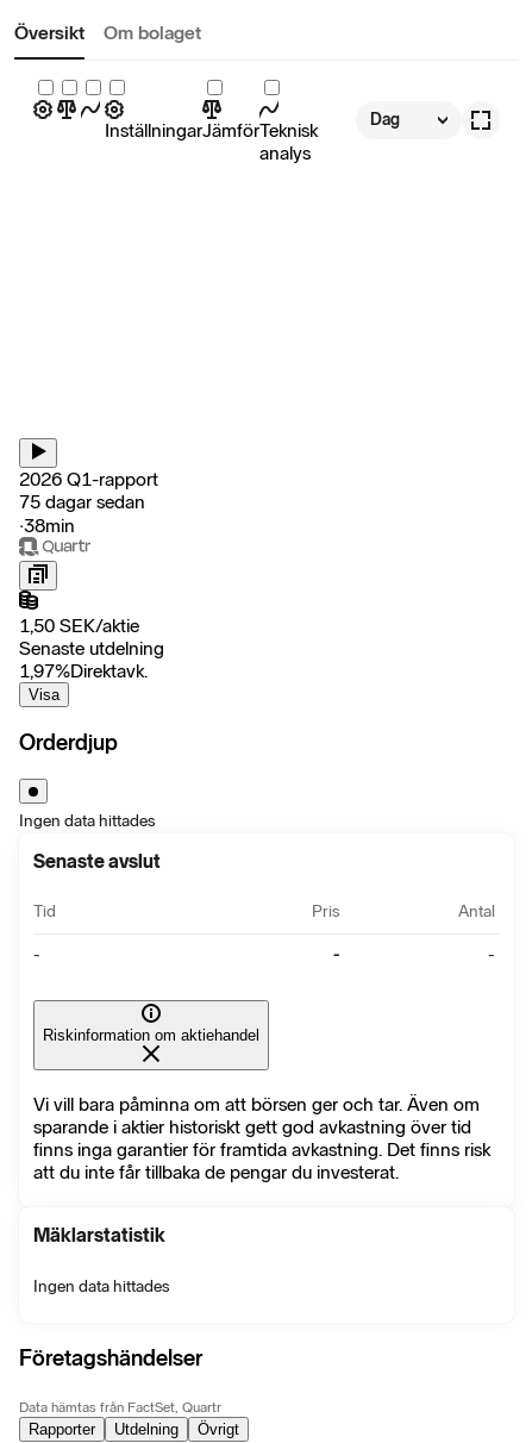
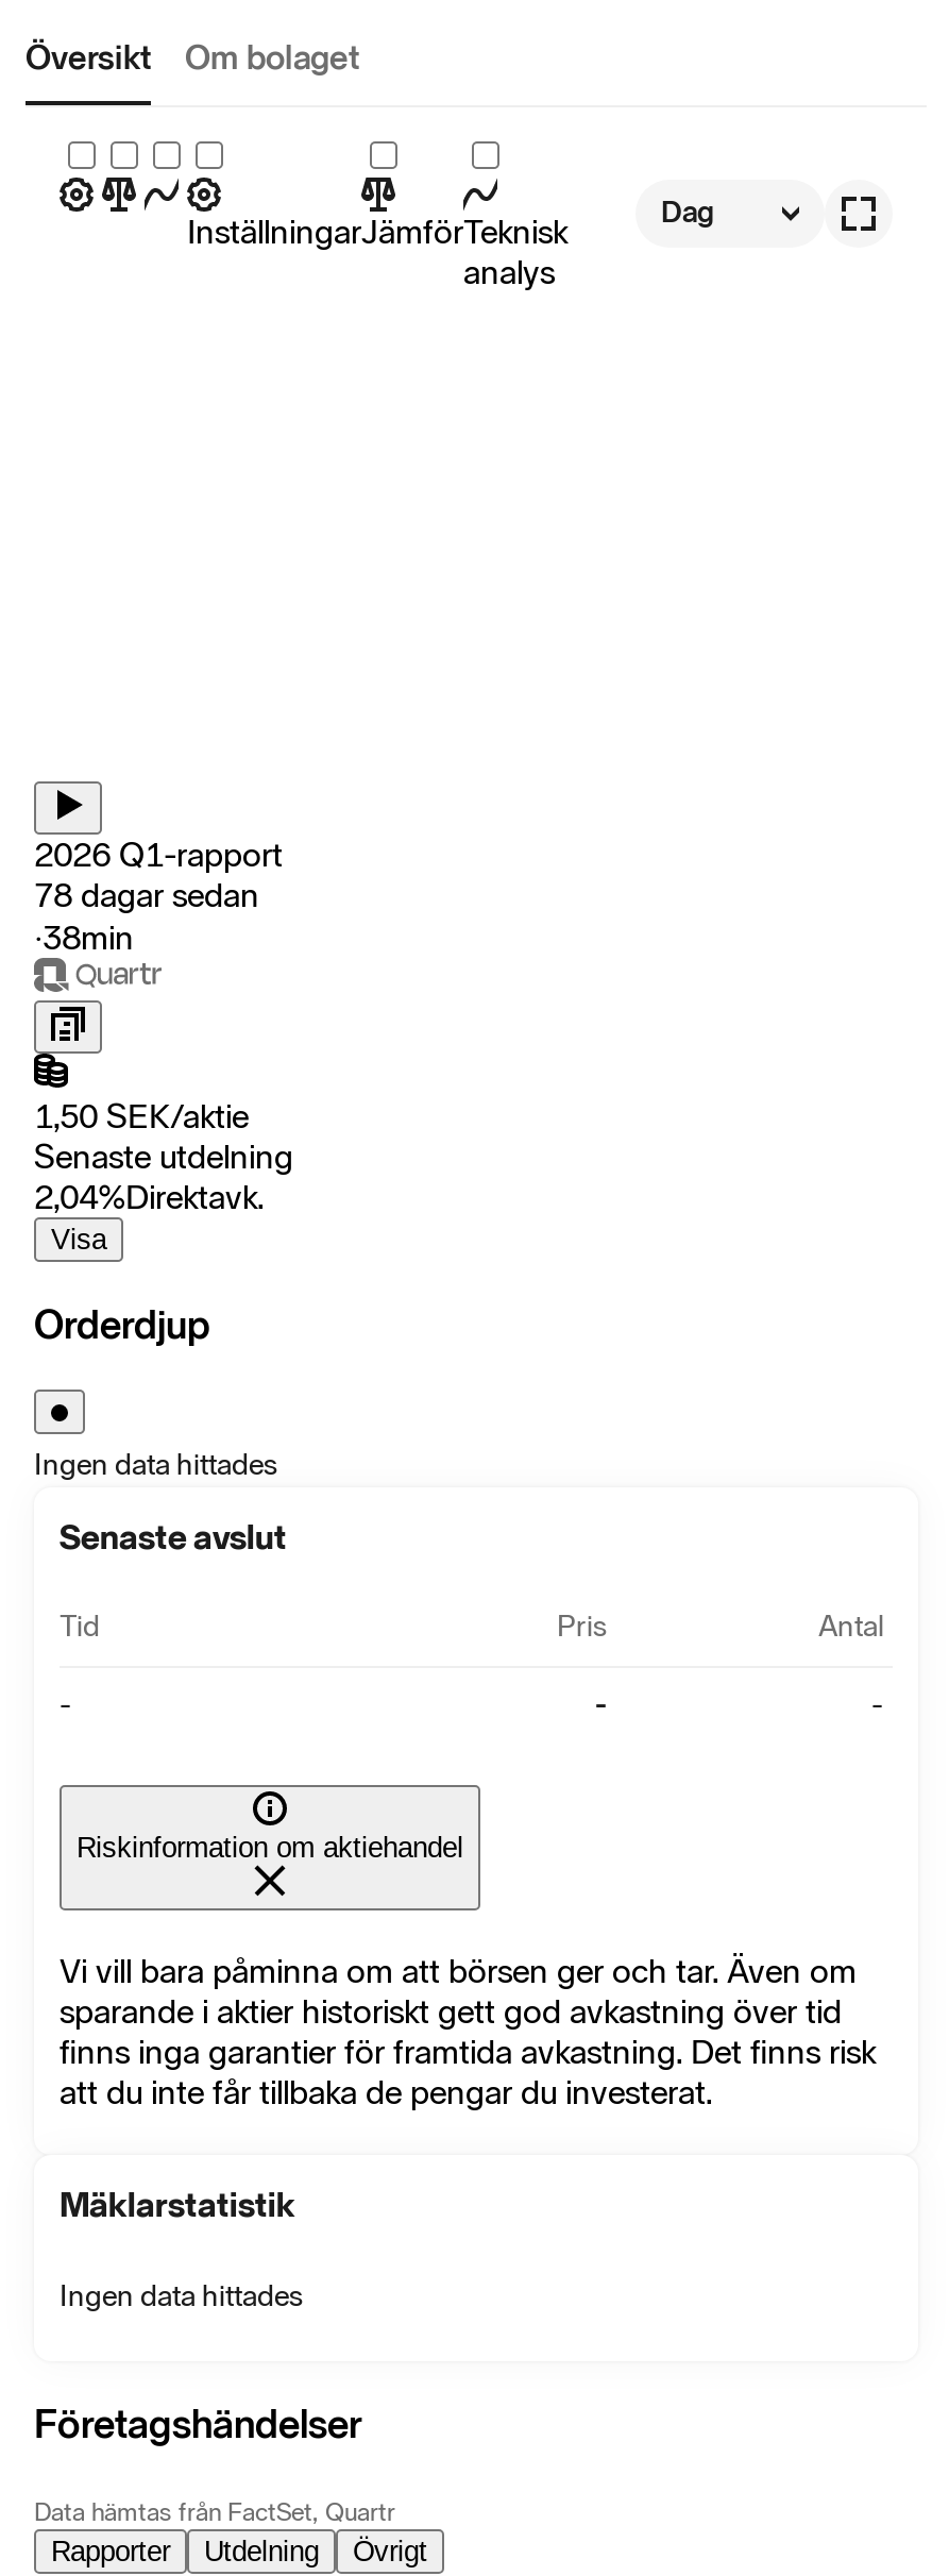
[19,490,145,513] 75 dagar sedan -> [34,875,259,915] 78 dagar sedan
[19,659,148,682] 1,97%Direktavk. -> [34,1176,264,1217] 2,04%Direktavk.

